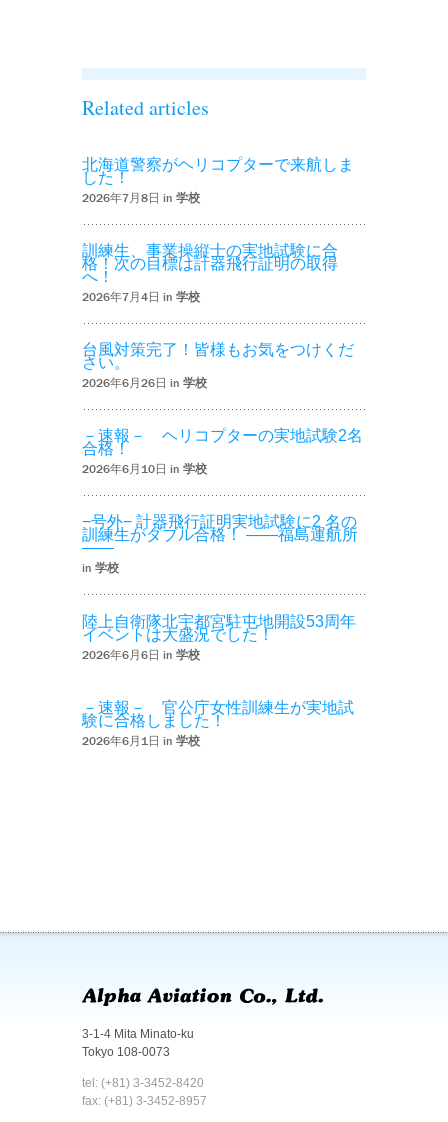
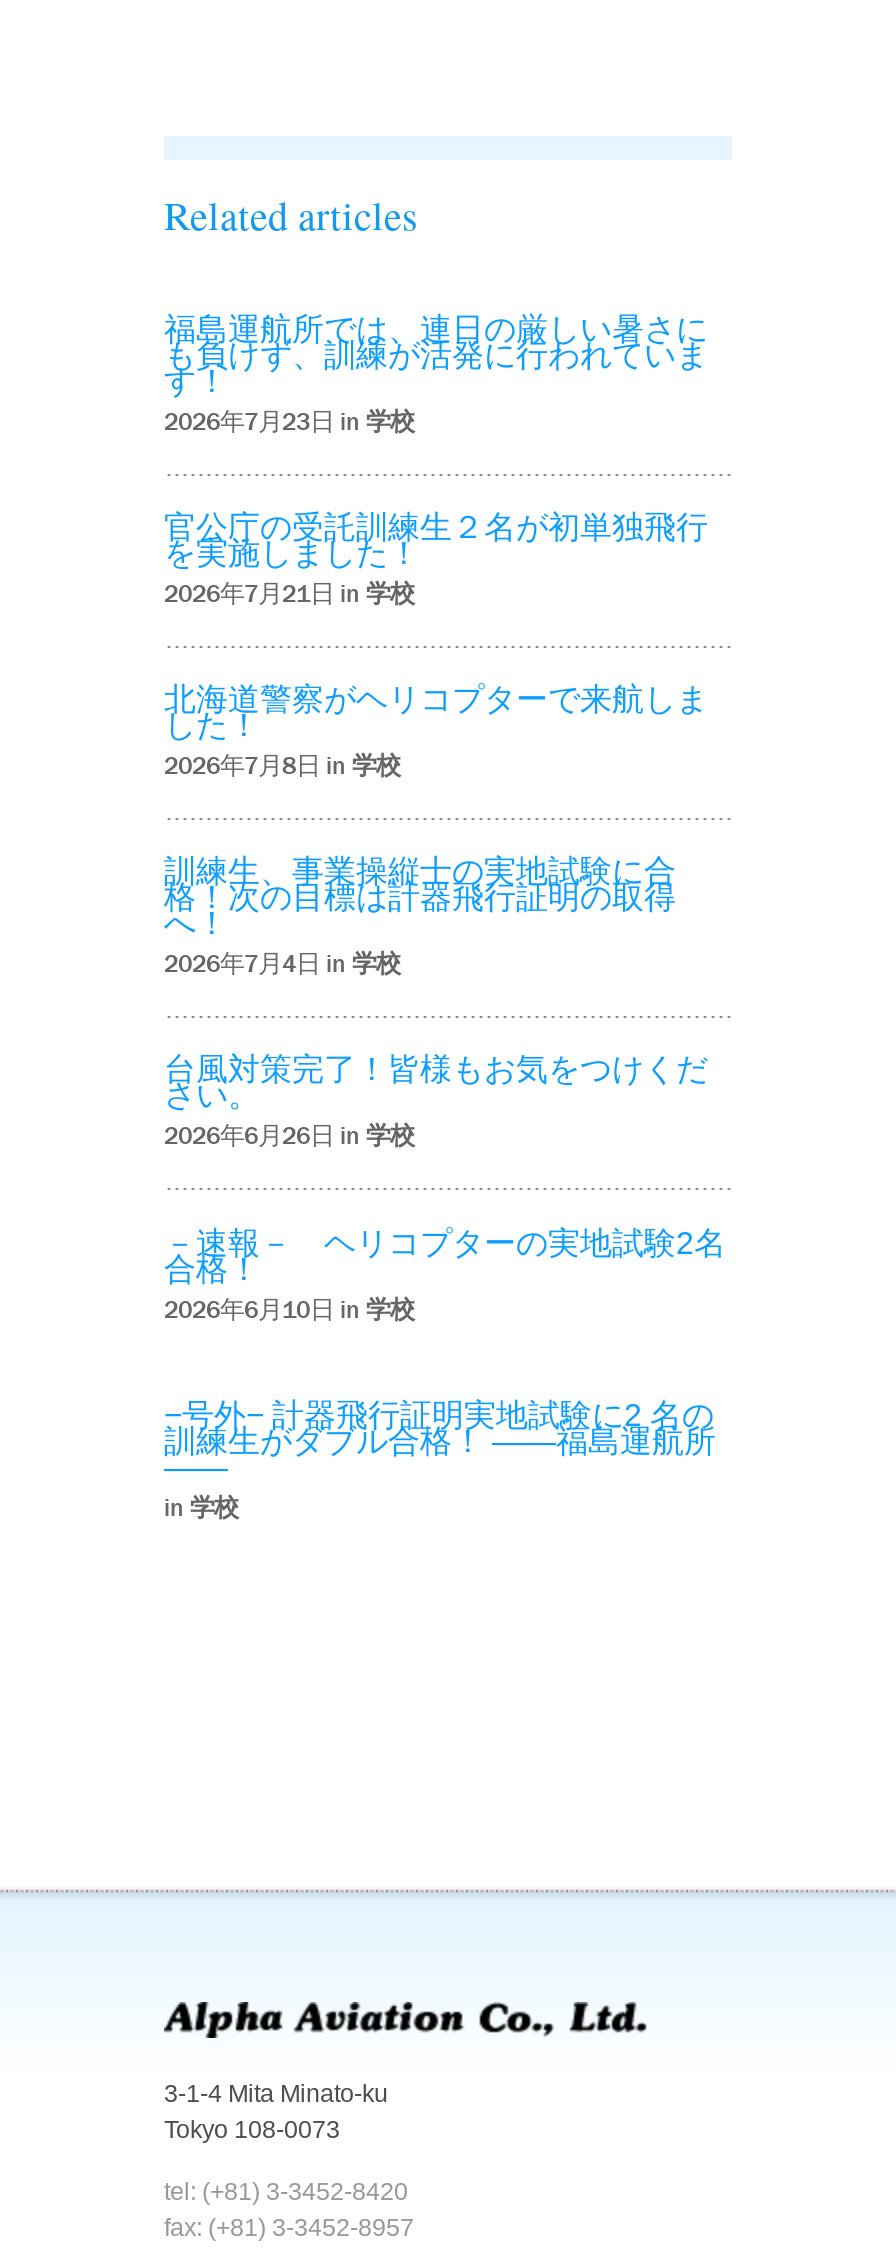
none -> [164,311,708,608] 福島運航所では、連日の厳しい暑さに | も負けず、訓練が活発に行われていま | す！ | 2026年7月23日 in学校 | 官公庁の受託訓練生２名が初単独飛行 | を実施しました！ | 2026年7月21日 in学校
moved [82,156,363,575] -> [164,682,726,1522]: 北海道警察がヘリコプターで来航しま | した！ | 2026年7月8日 in学校 | ... | 2026年6月10日 in学校 | in学校
[82,613,356,748] 陸上自衛隊北宇都宮駐屯地開設53周年 | イベントは大盛況でした！ | 2026年6月6日 in学校 | －速報－ 官公庁女性訓練生が実地試 | 験に合格しました！ | 2026年6月1日 in学校 -> none

